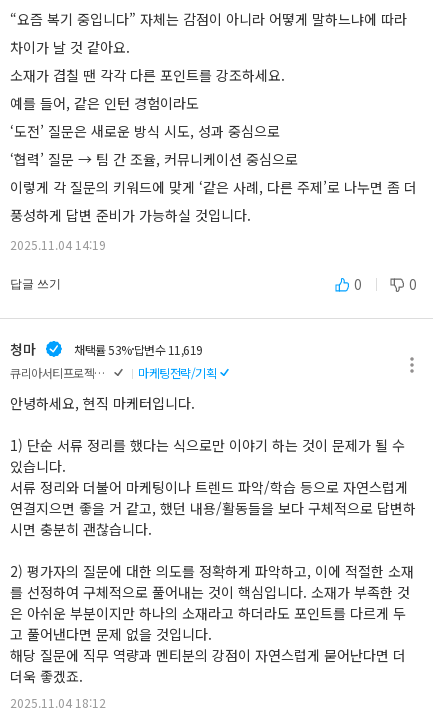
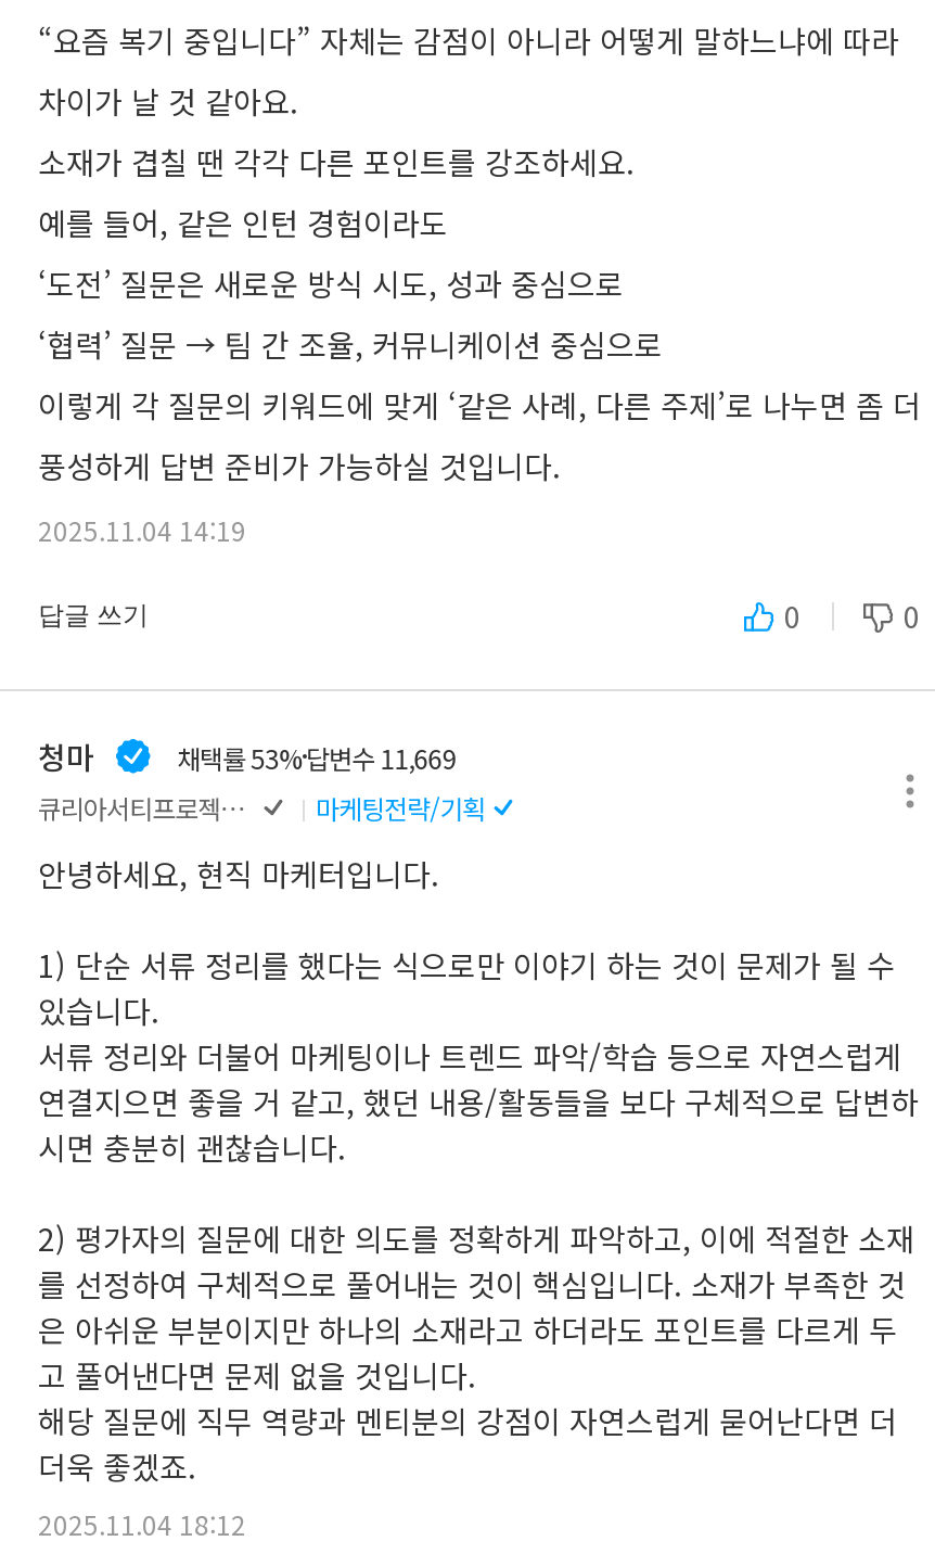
[74,340,203,357] 채택률 53% 답변수 11,619 -> [177,738,456,775] 채택률 53% 답변수 11,669

